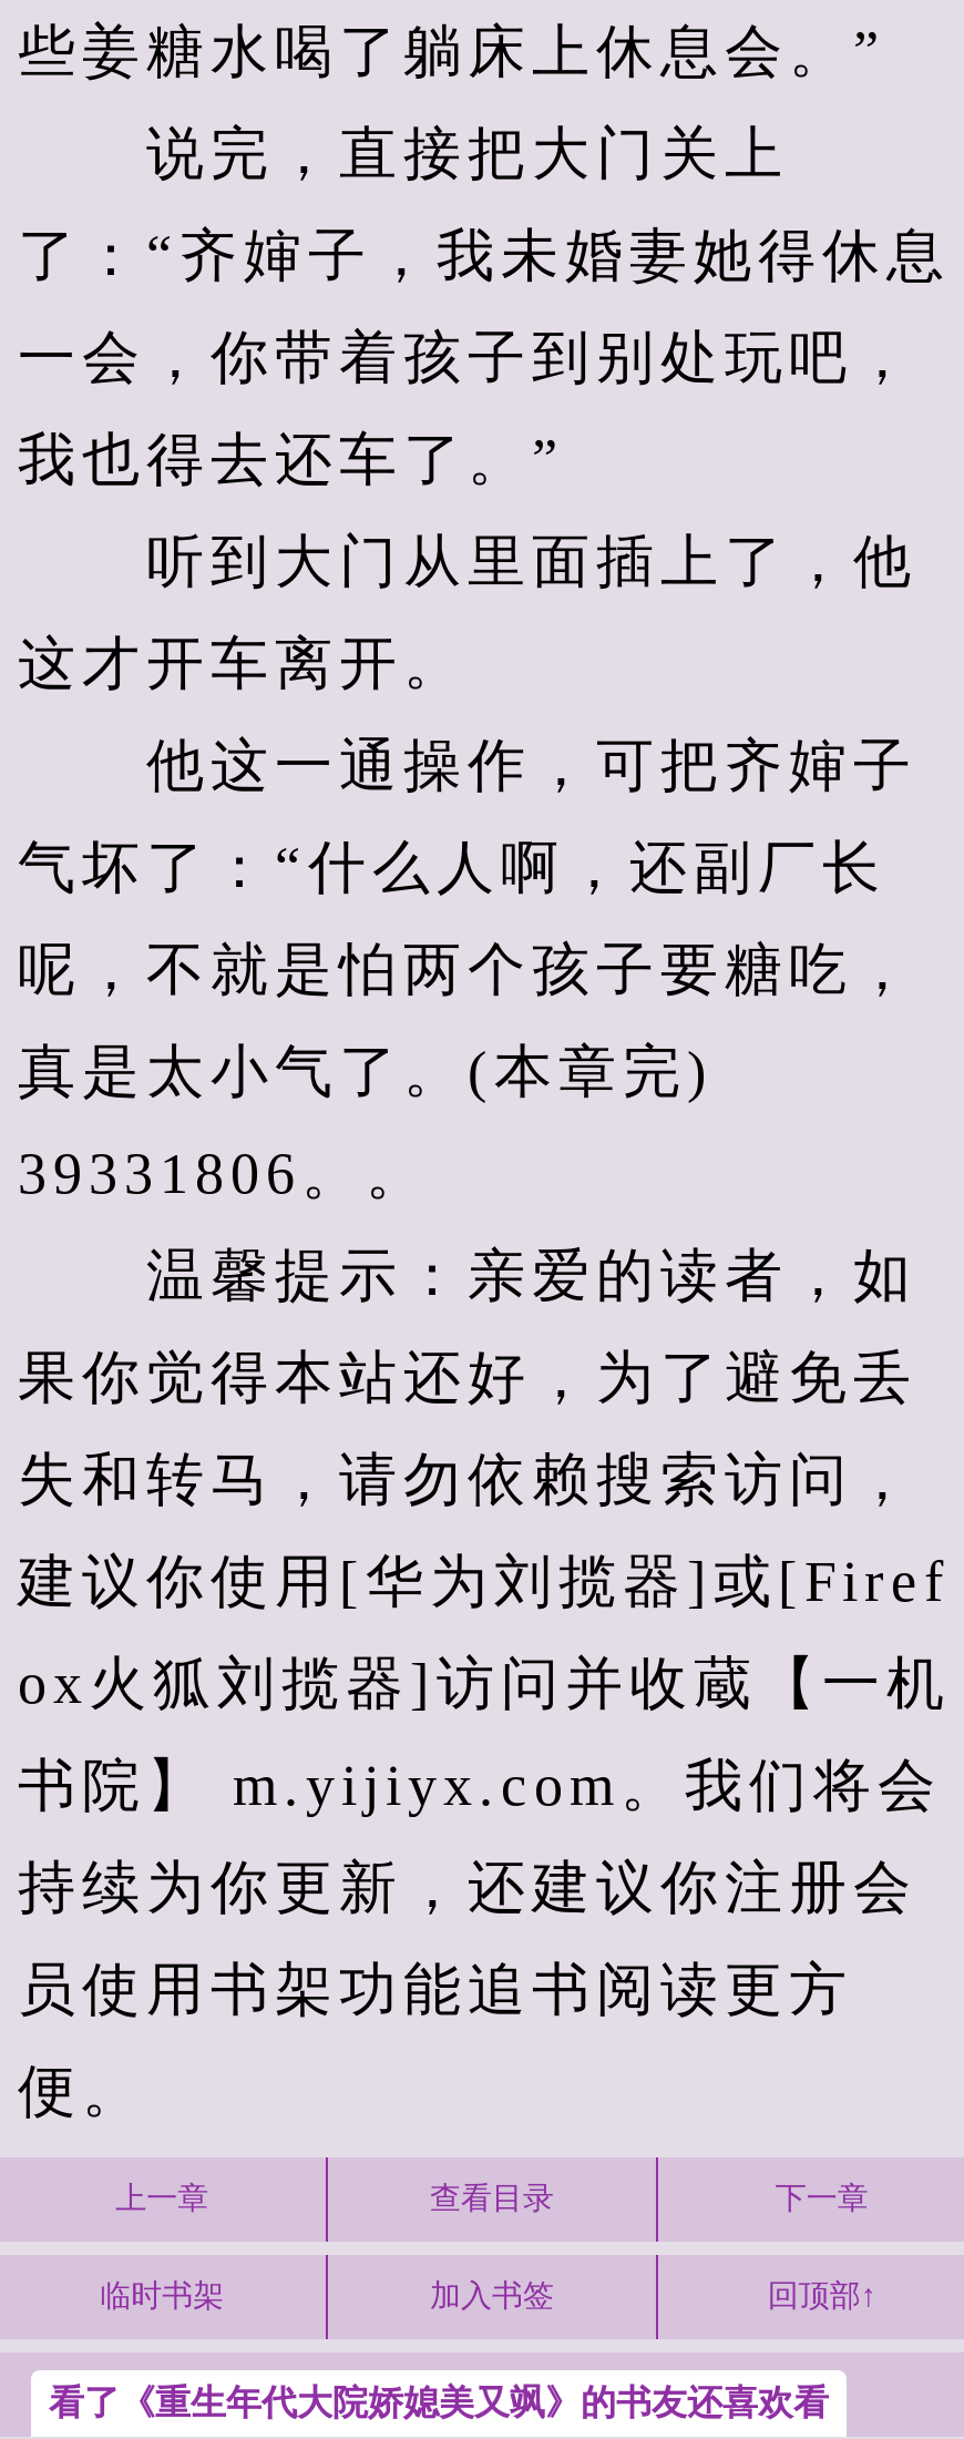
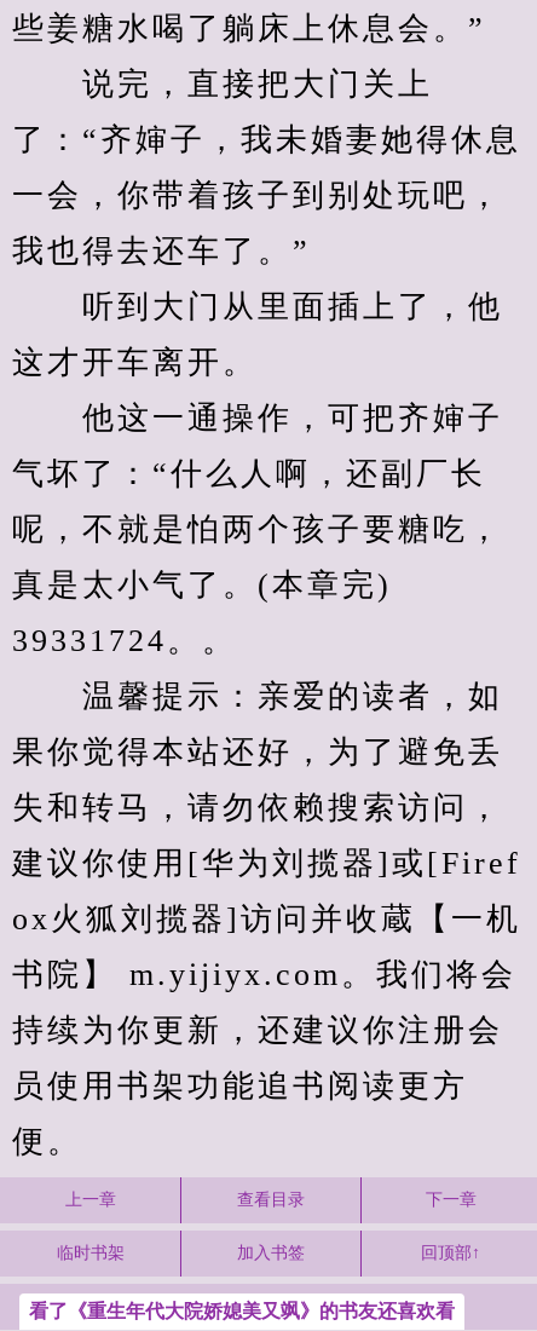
[18,1142,430,1206] 39331806。。 -> [12,623,237,658] 39331724。。

